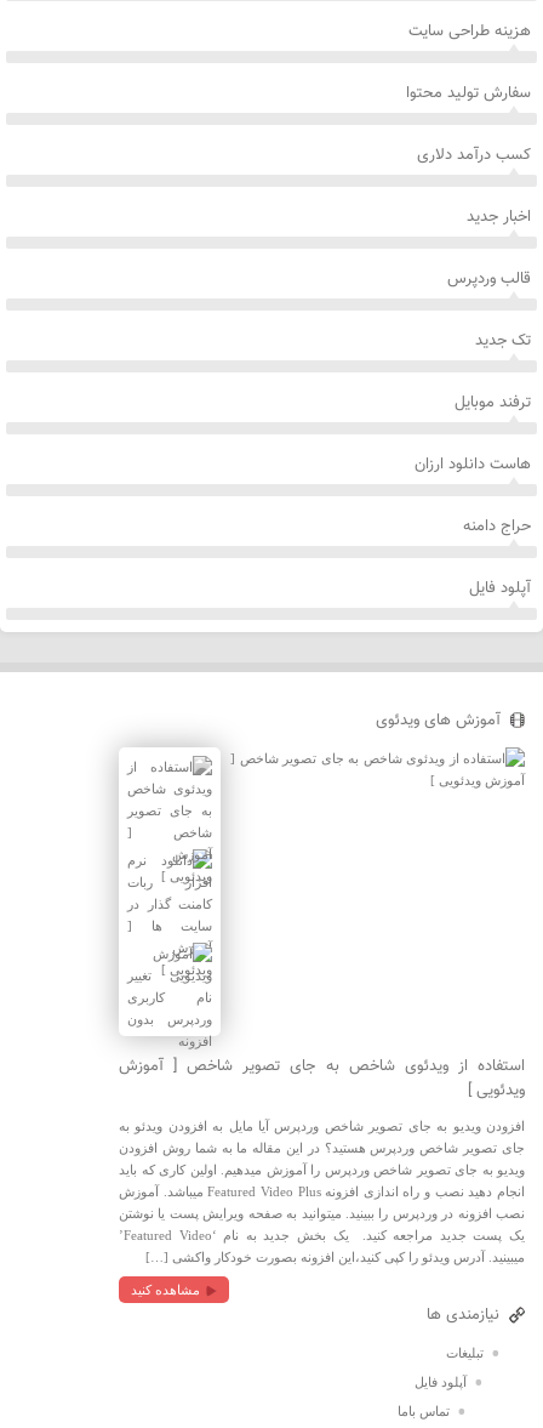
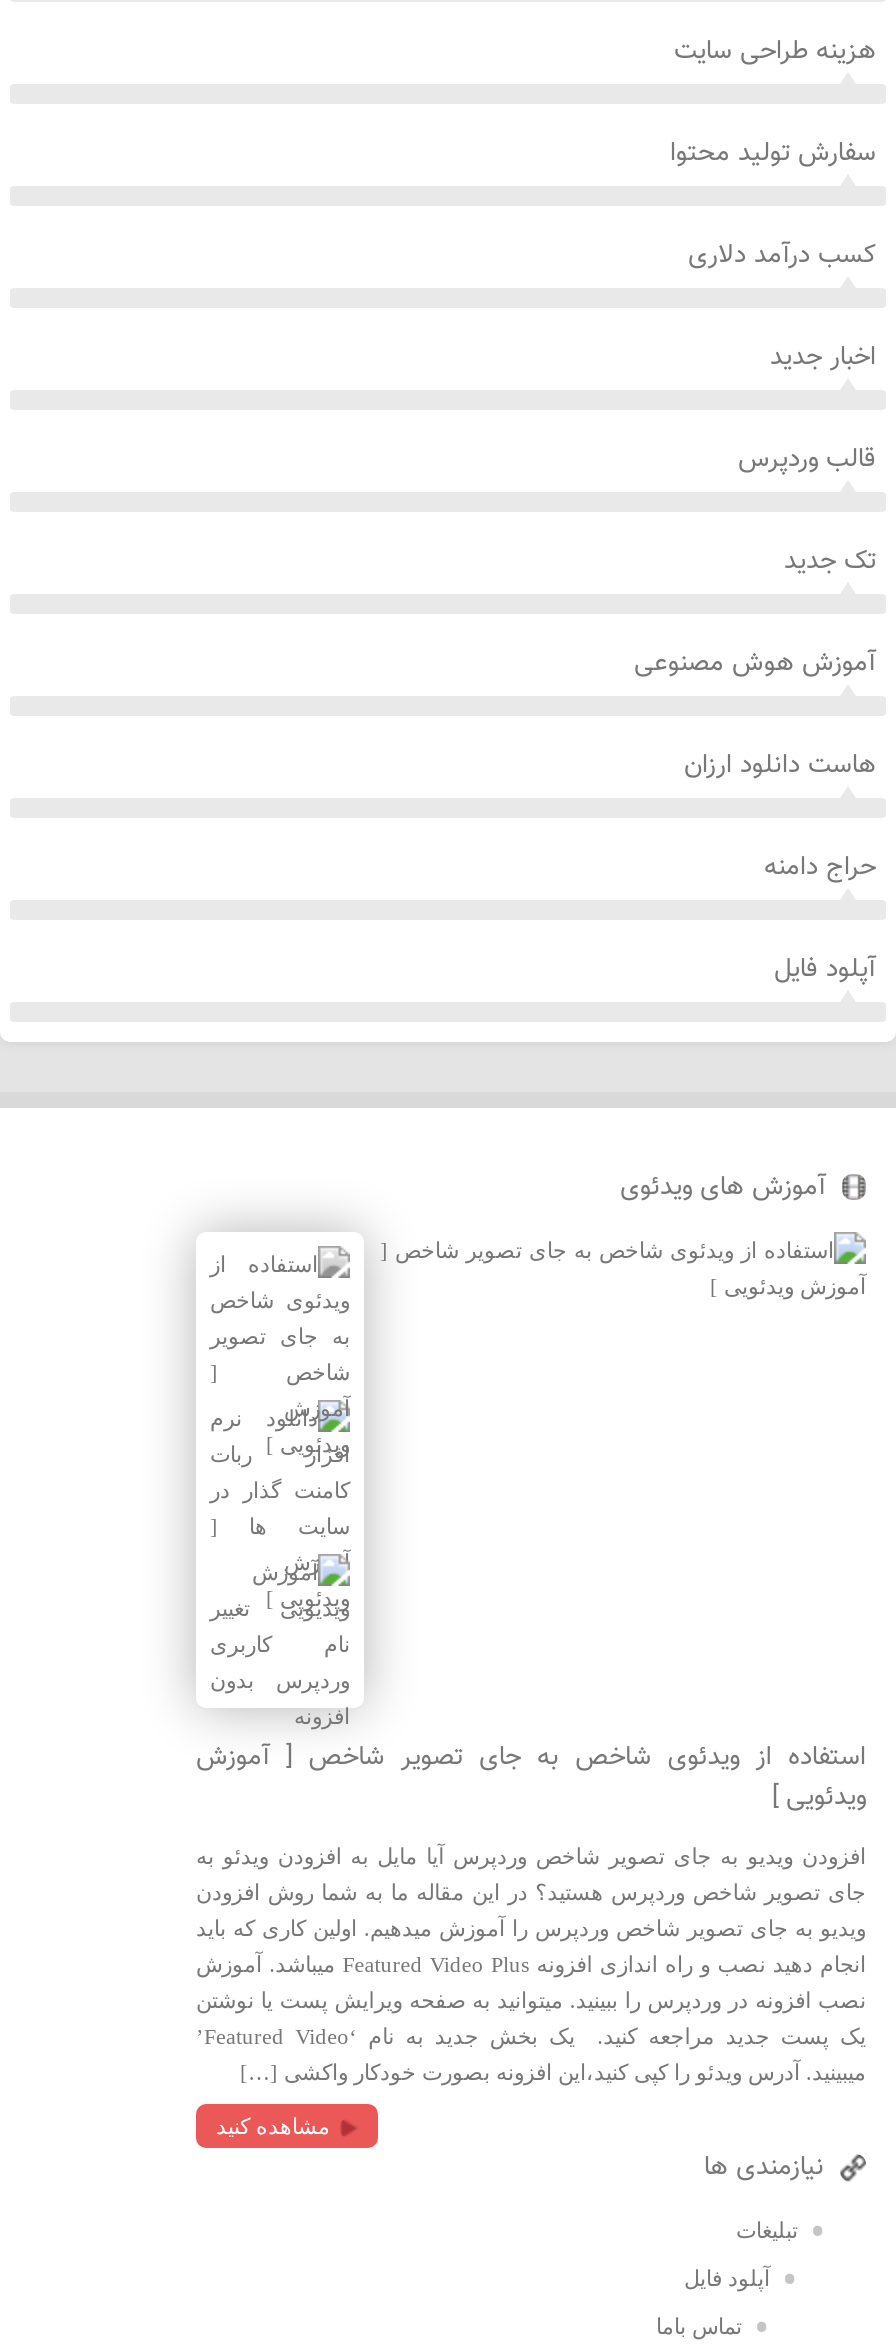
[455,391,531,415] ترفند موبایل -> [634,644,876,684] آموزش هوش مصنوعی

